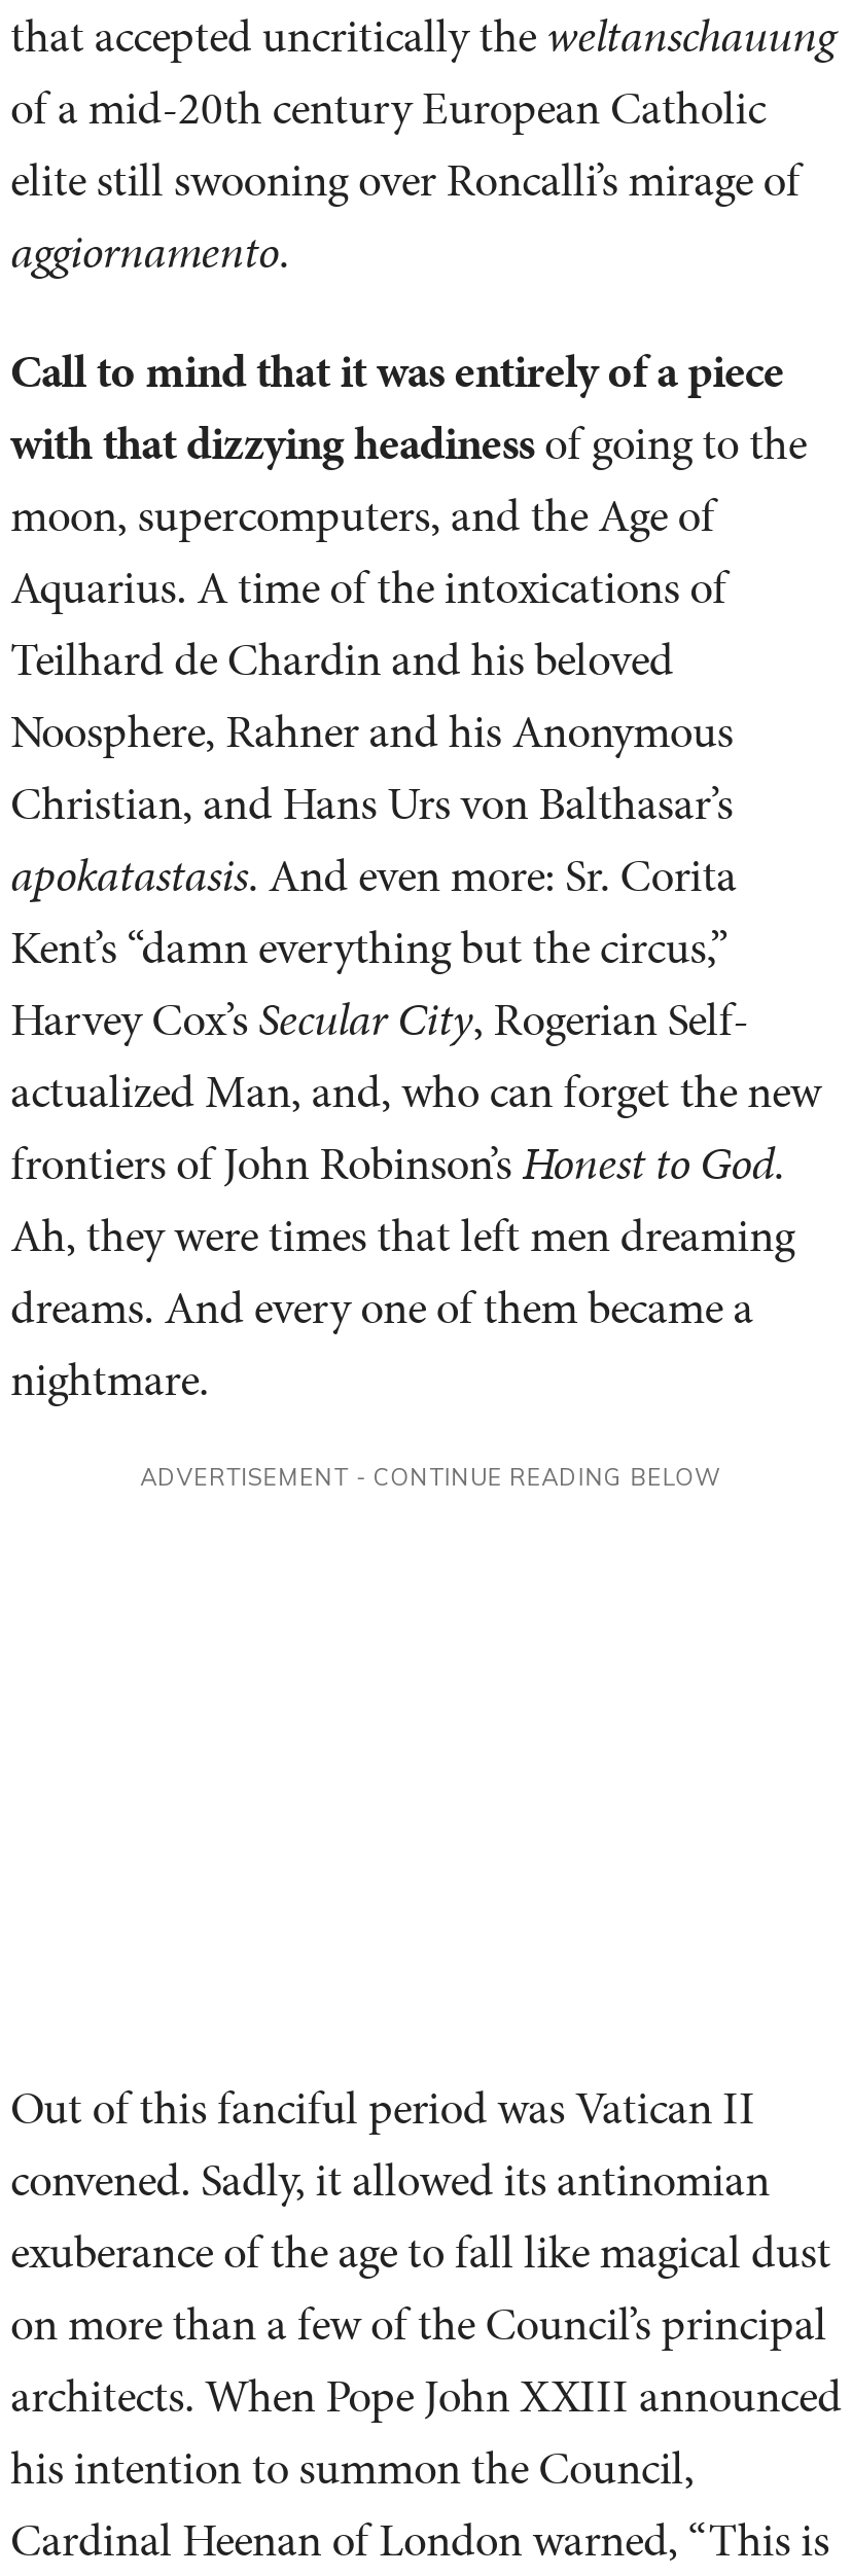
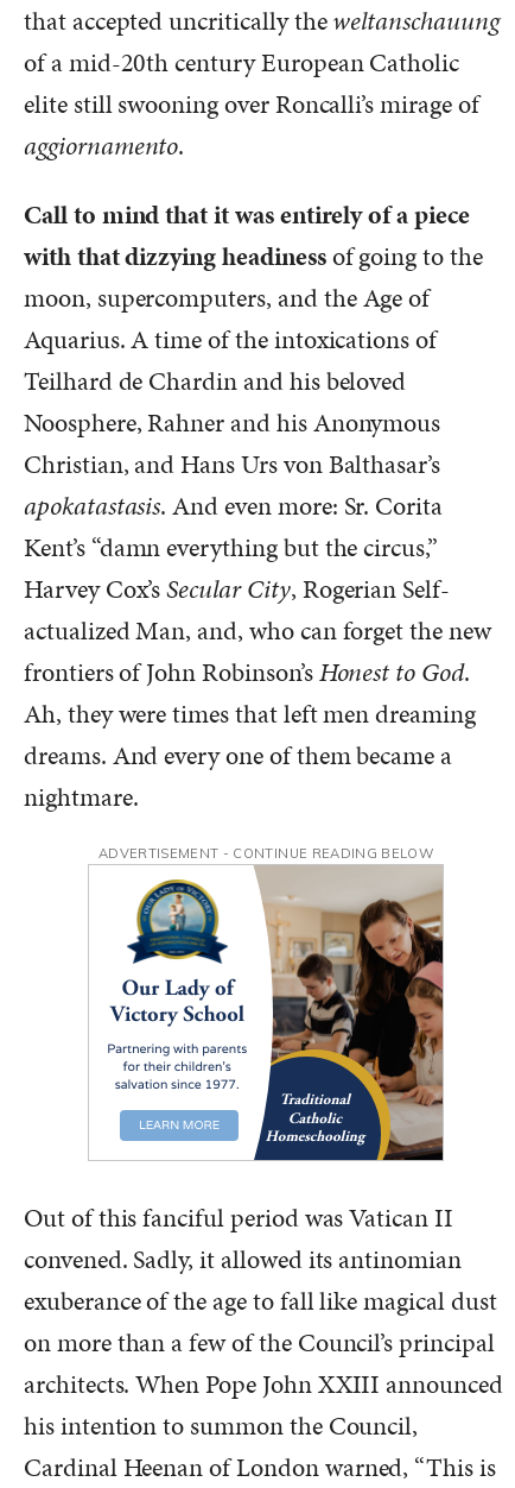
none -> [107,864,444,1161] [image]

